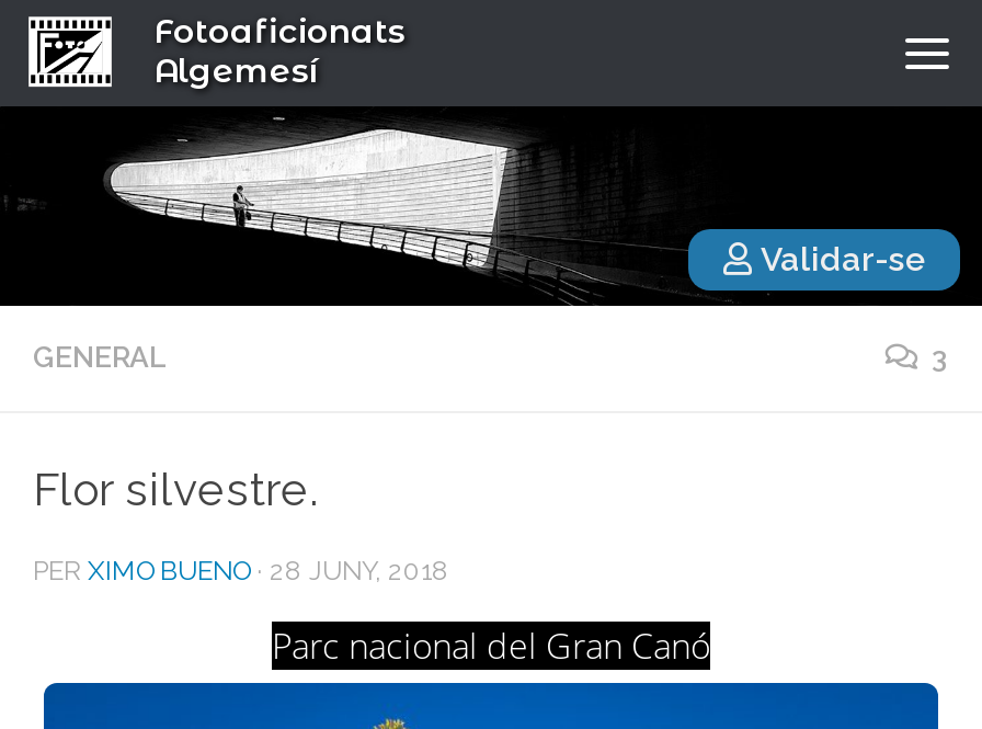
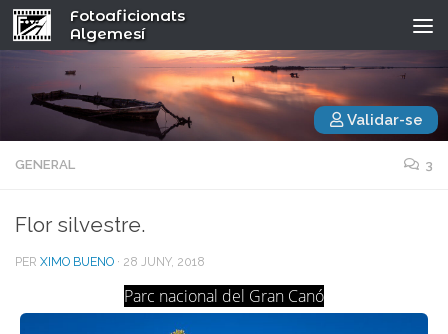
[7,106,975,306] [image] -> [3,49,445,141] [image]

